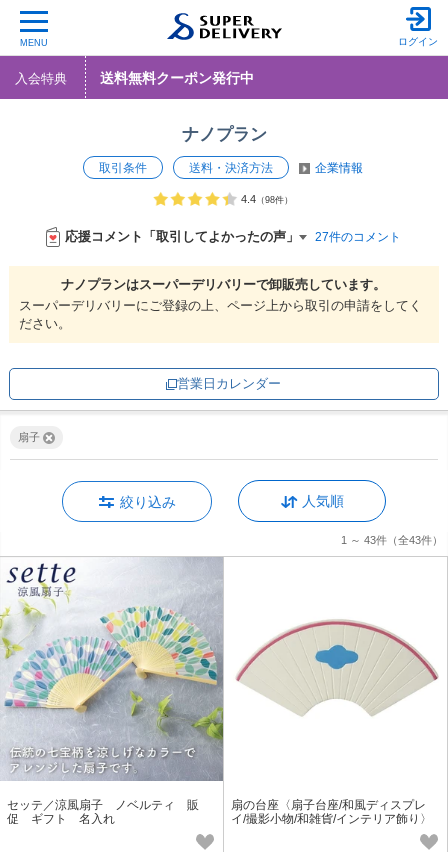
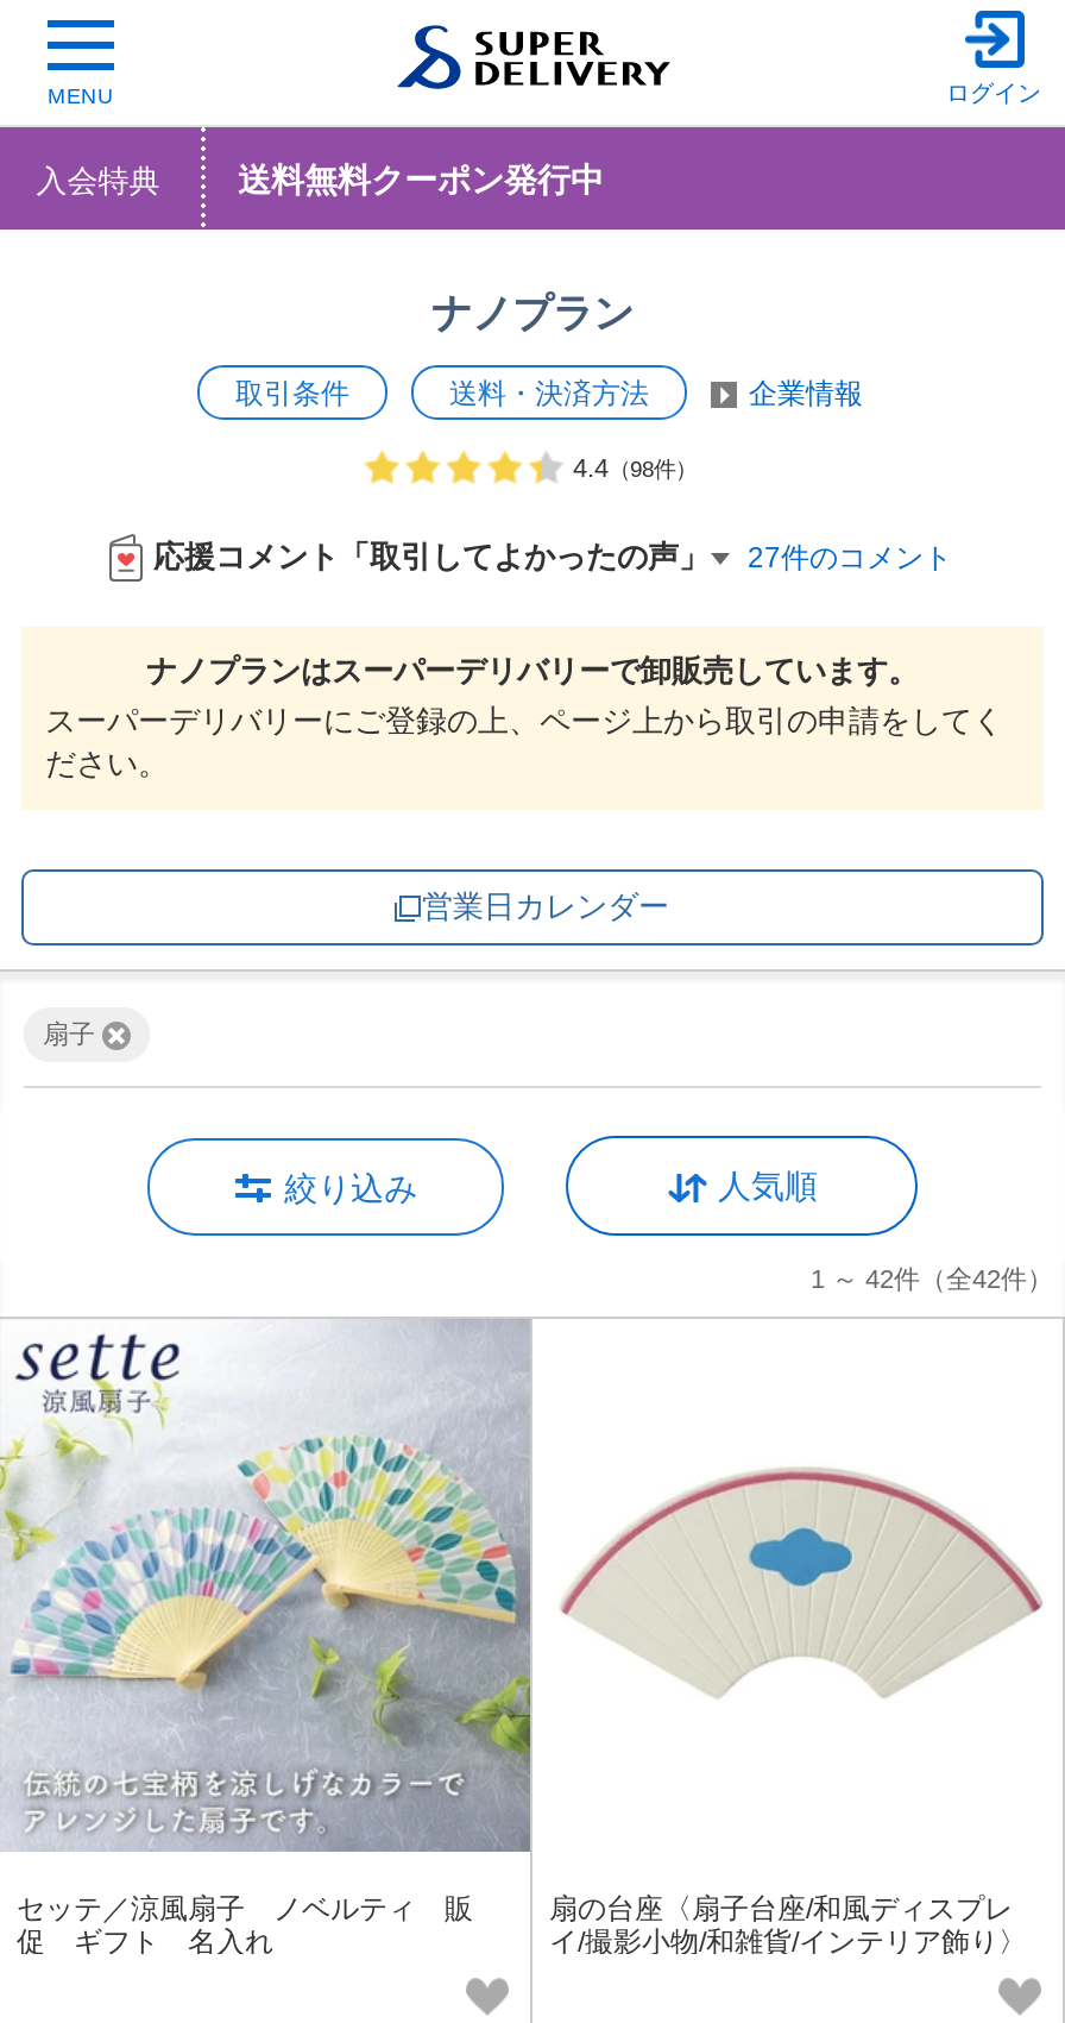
[341,534,443,546] 1 ～ 43件（全43件） -> [811,1264,1053,1293] 1 ～ 42件（全42件）

